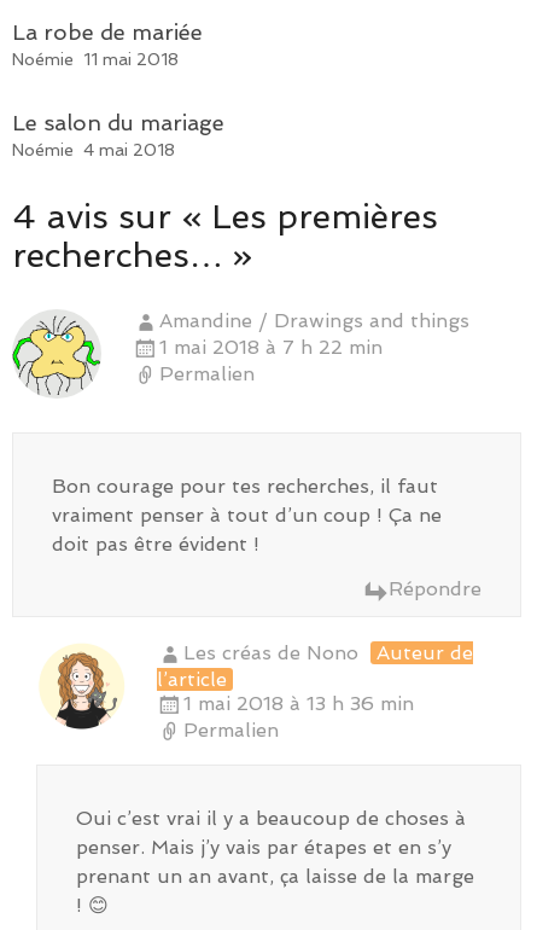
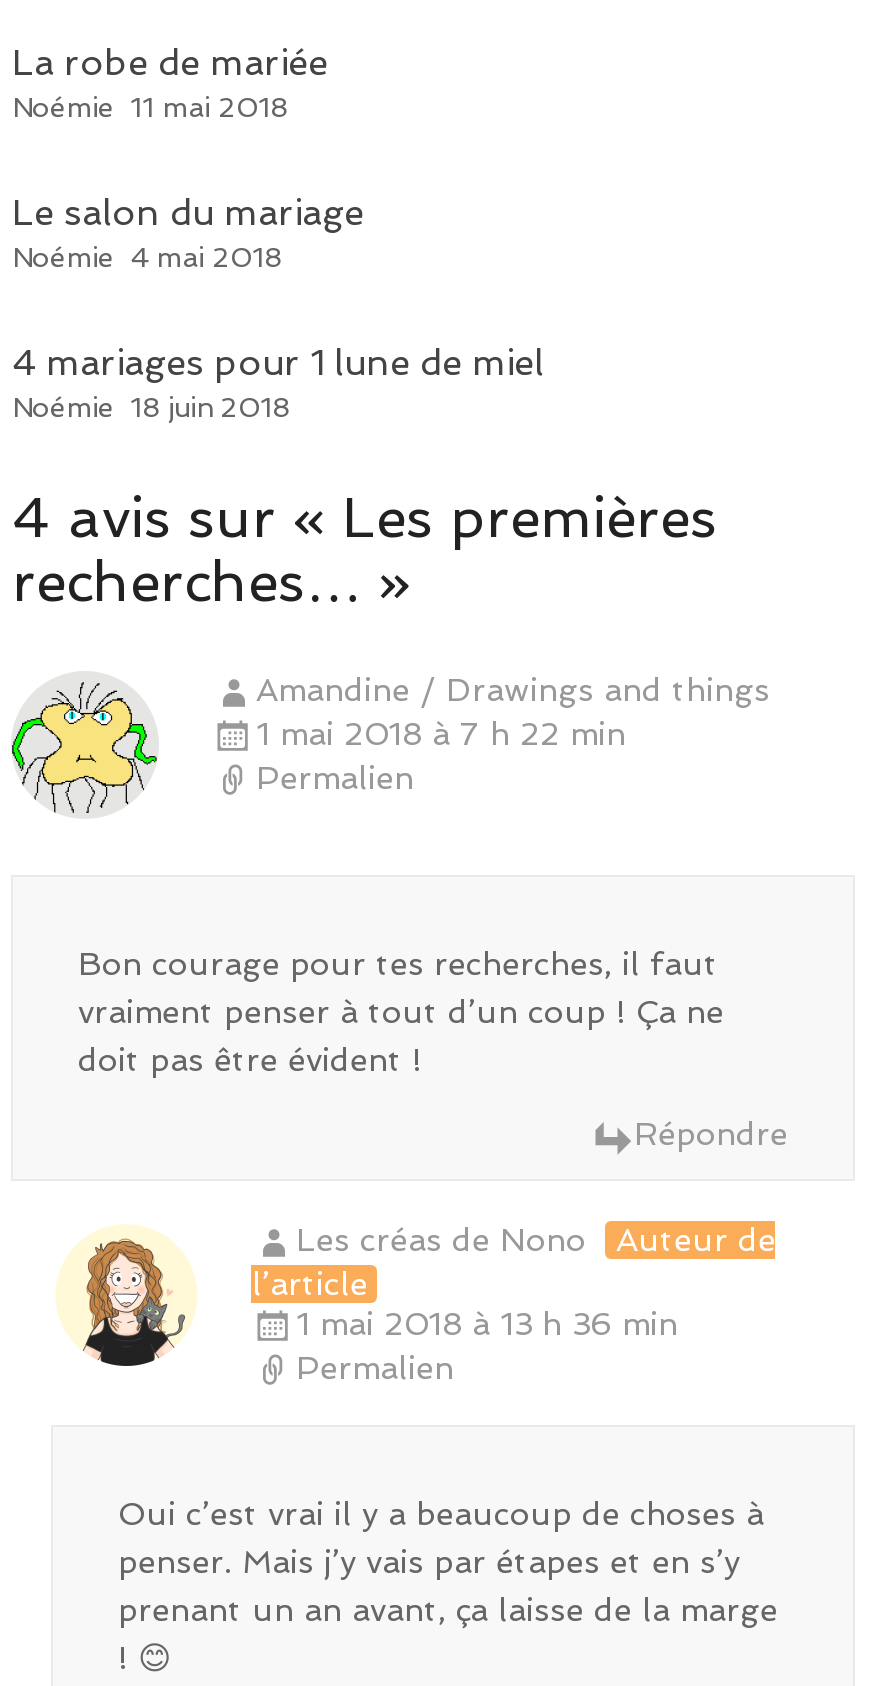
none -> [12,340,544,422] 4 mariages pour 1 lune de miel | Noémie 18 juin 2018

